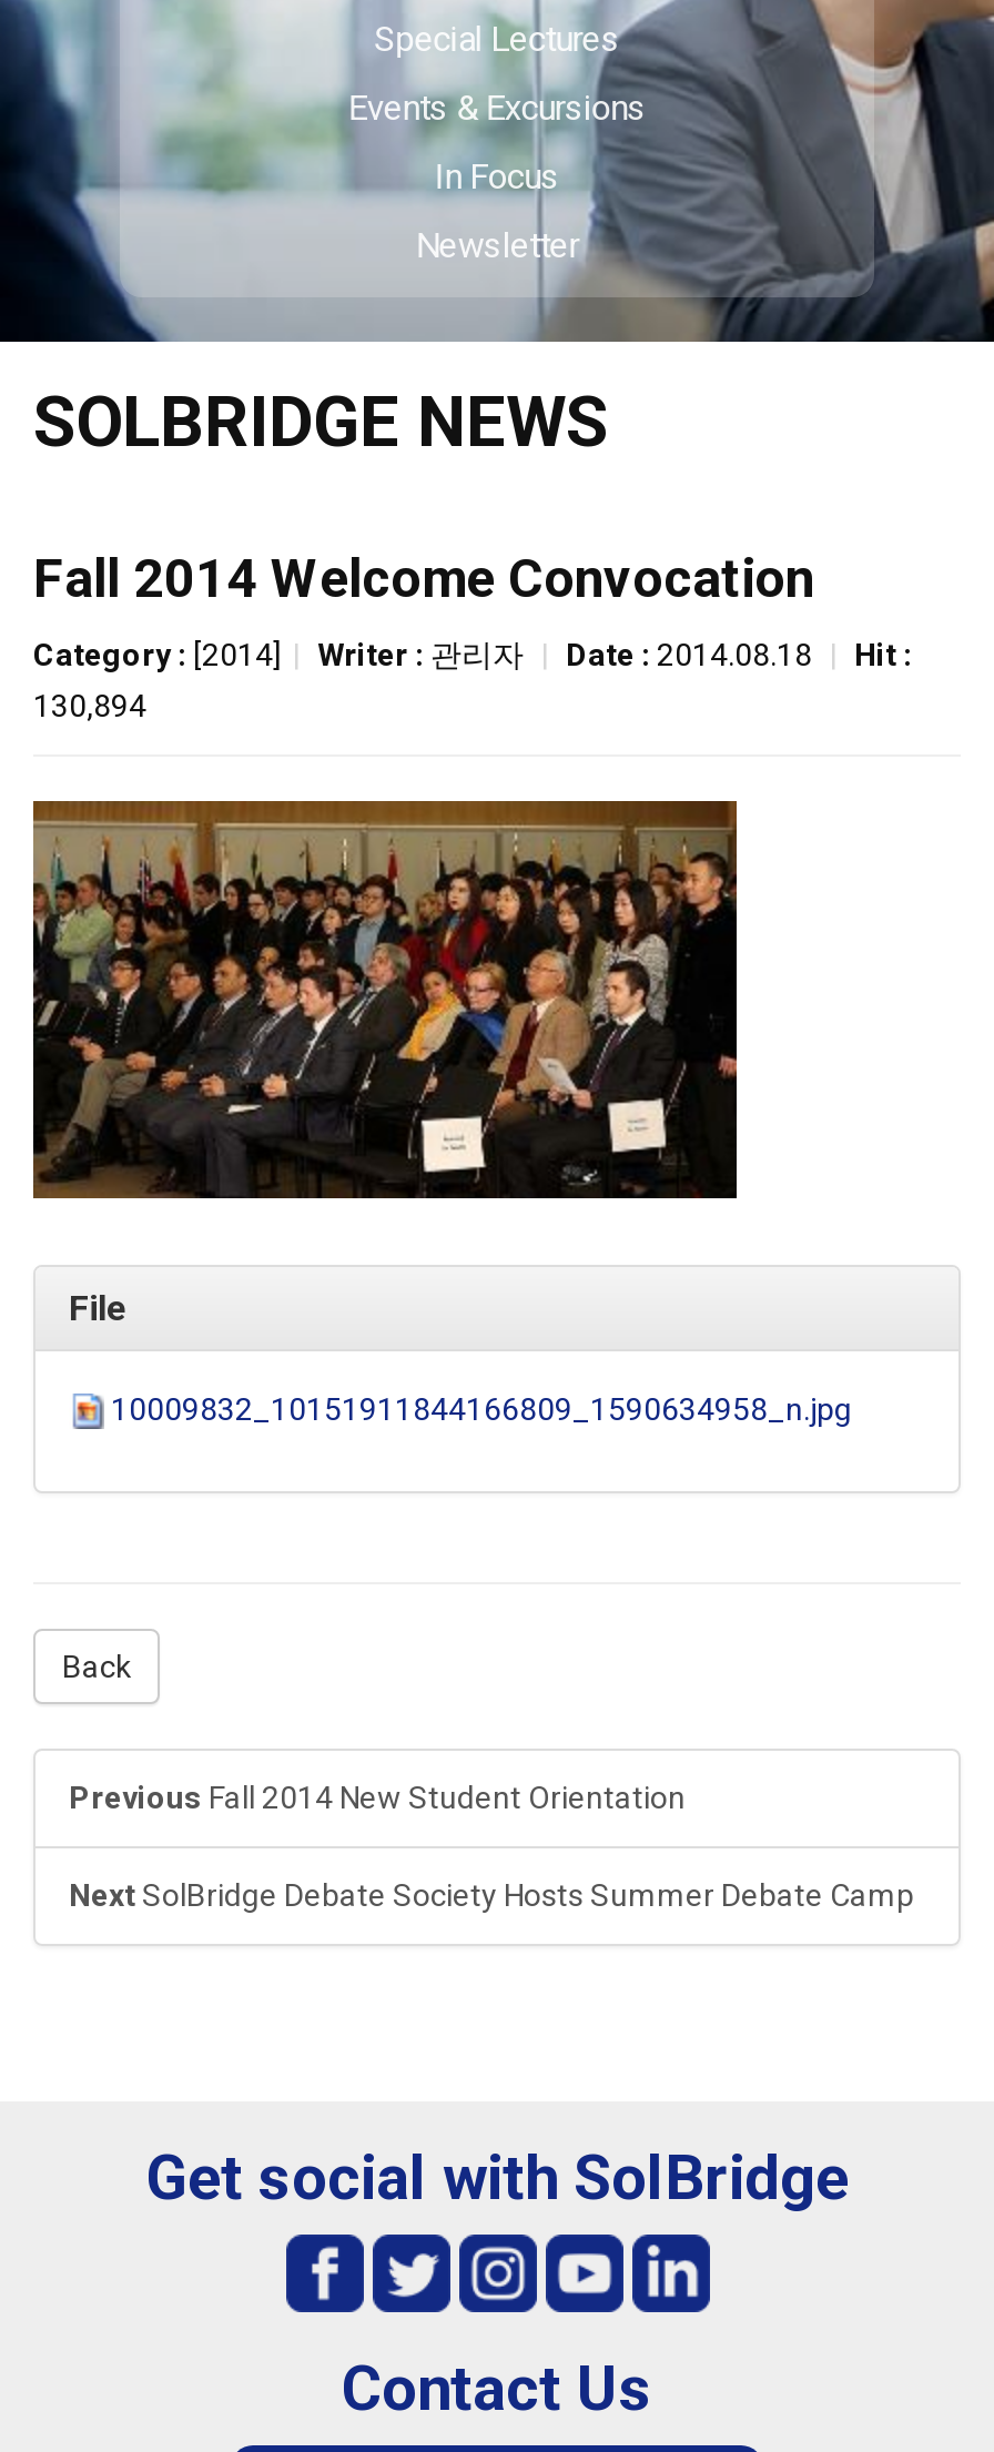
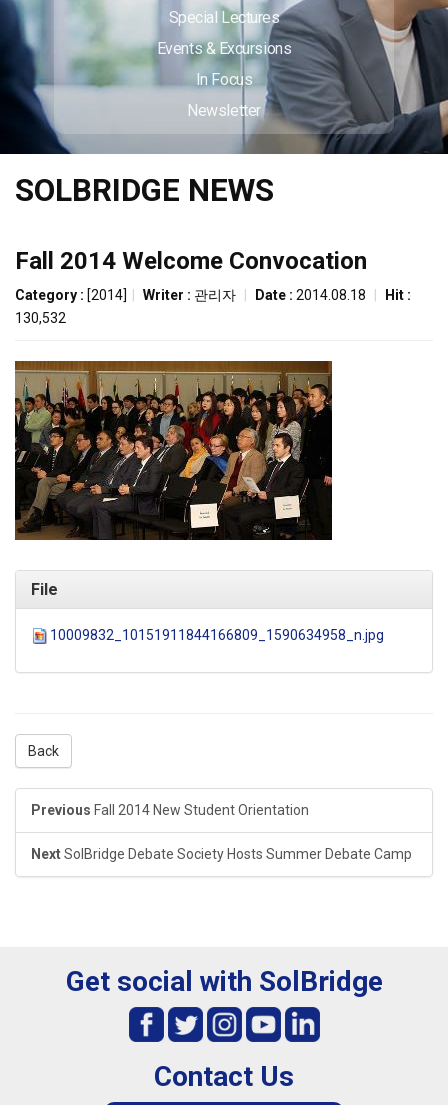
[33,688,146,723] 130,894 -> [15,310,66,326] 130,532

